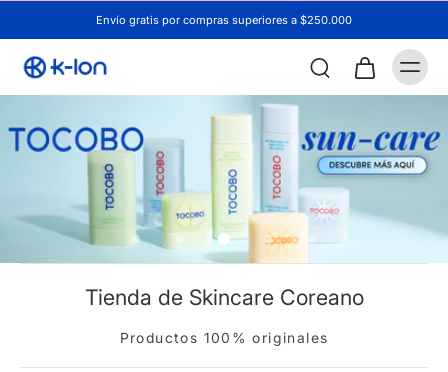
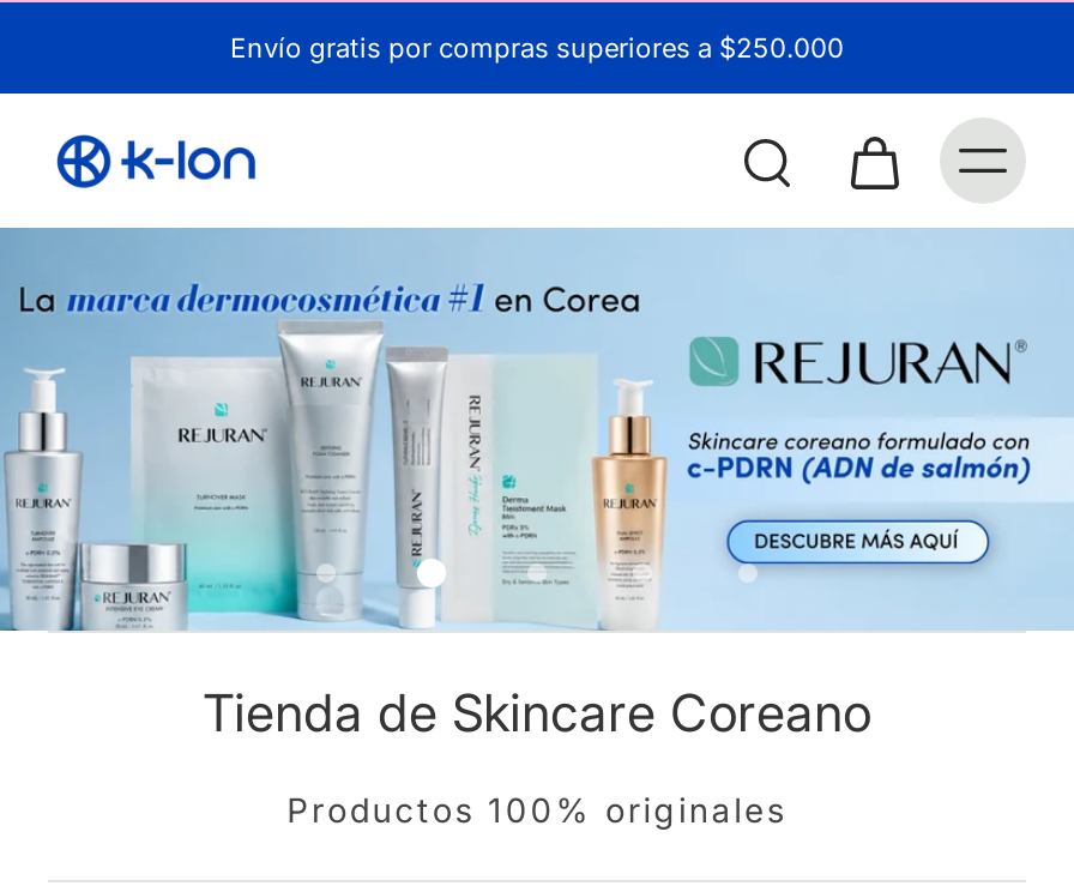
[3,96,445,263] [image] -> [7,230,1067,631] [image]

